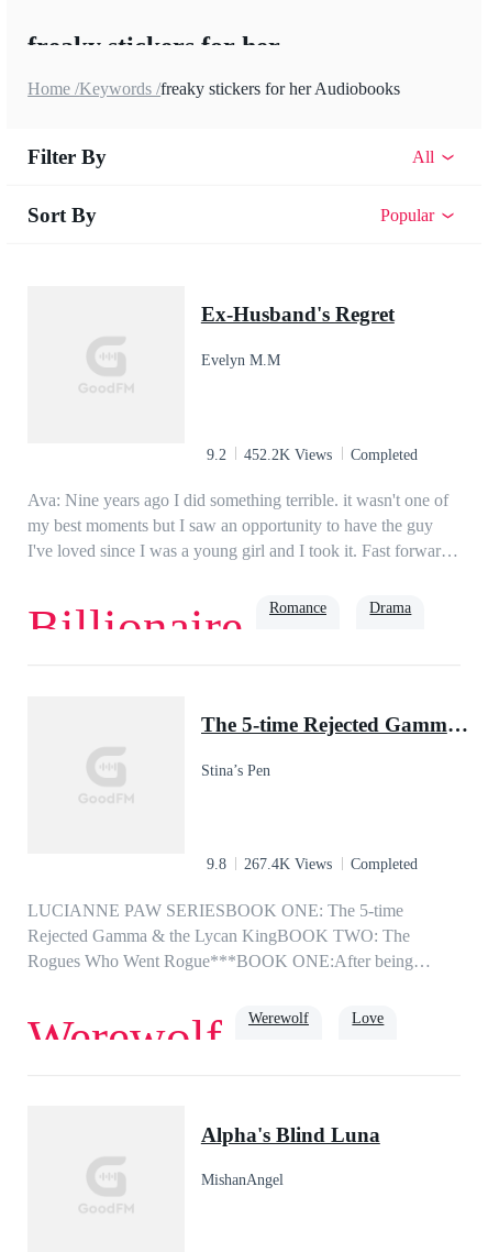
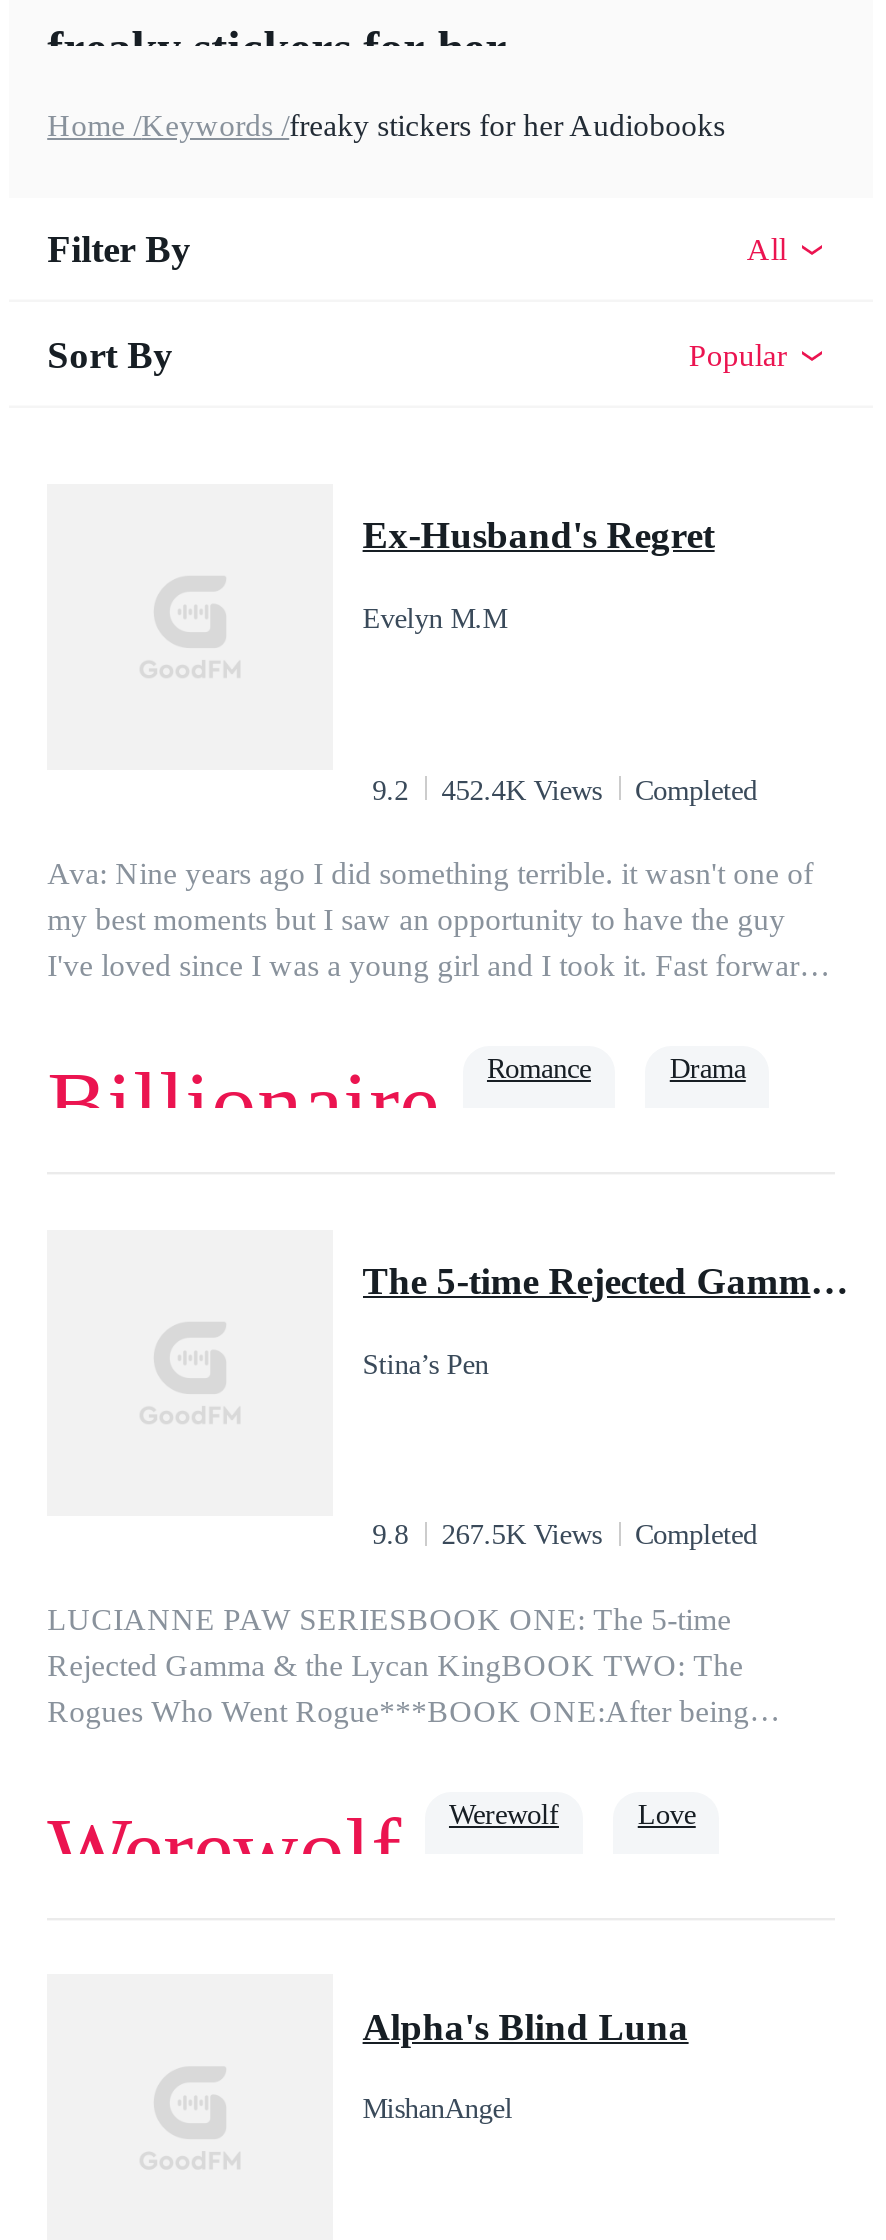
[206,445,418,463] 9.2 452.2K Views Completed -> [372,773,757,805] 9.2 452.4K Views Completed
[206,855,418,873] 9.8 267.4K Views Completed -> [372,1518,757,1550] 9.8 267.5K Views Completed

